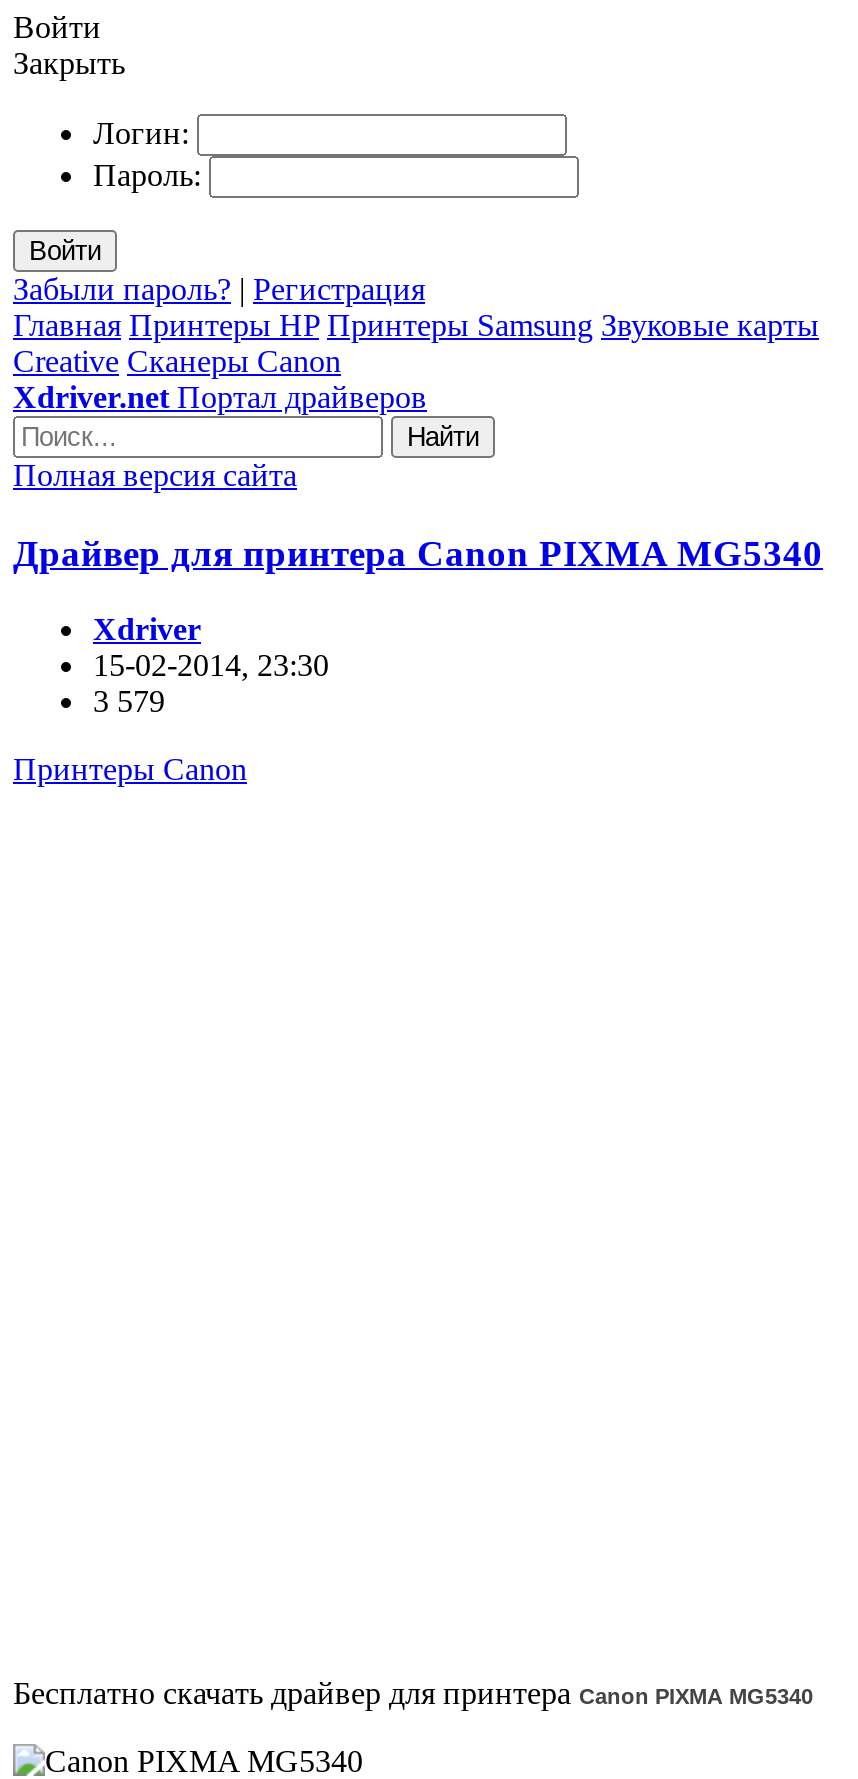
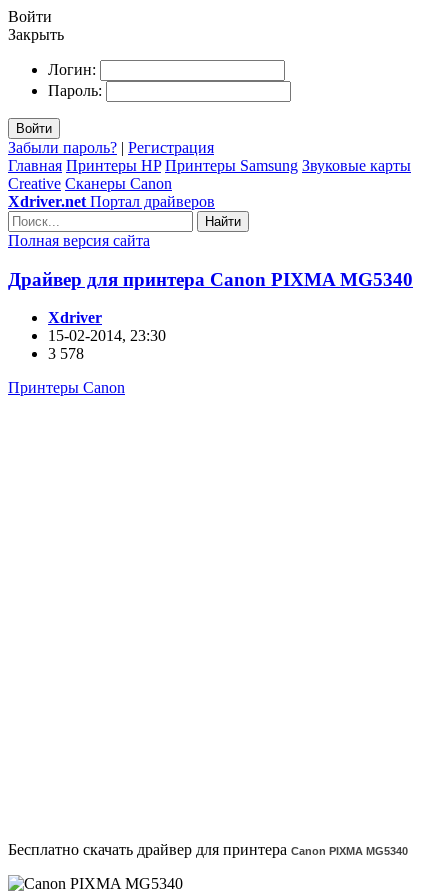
[93,685,165,719] 3 579 -> [48,345,84,362] 3 578

